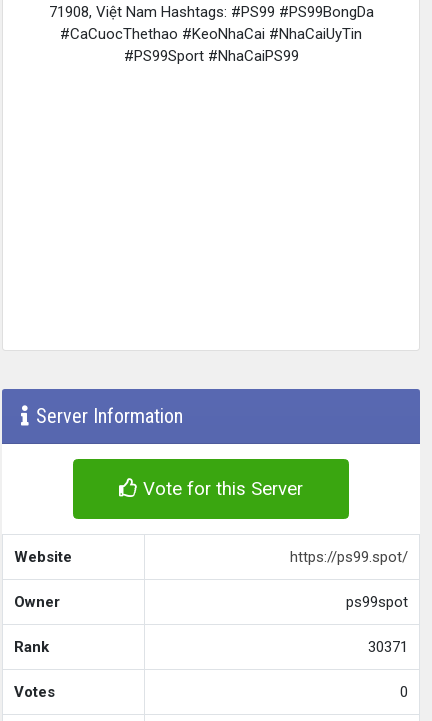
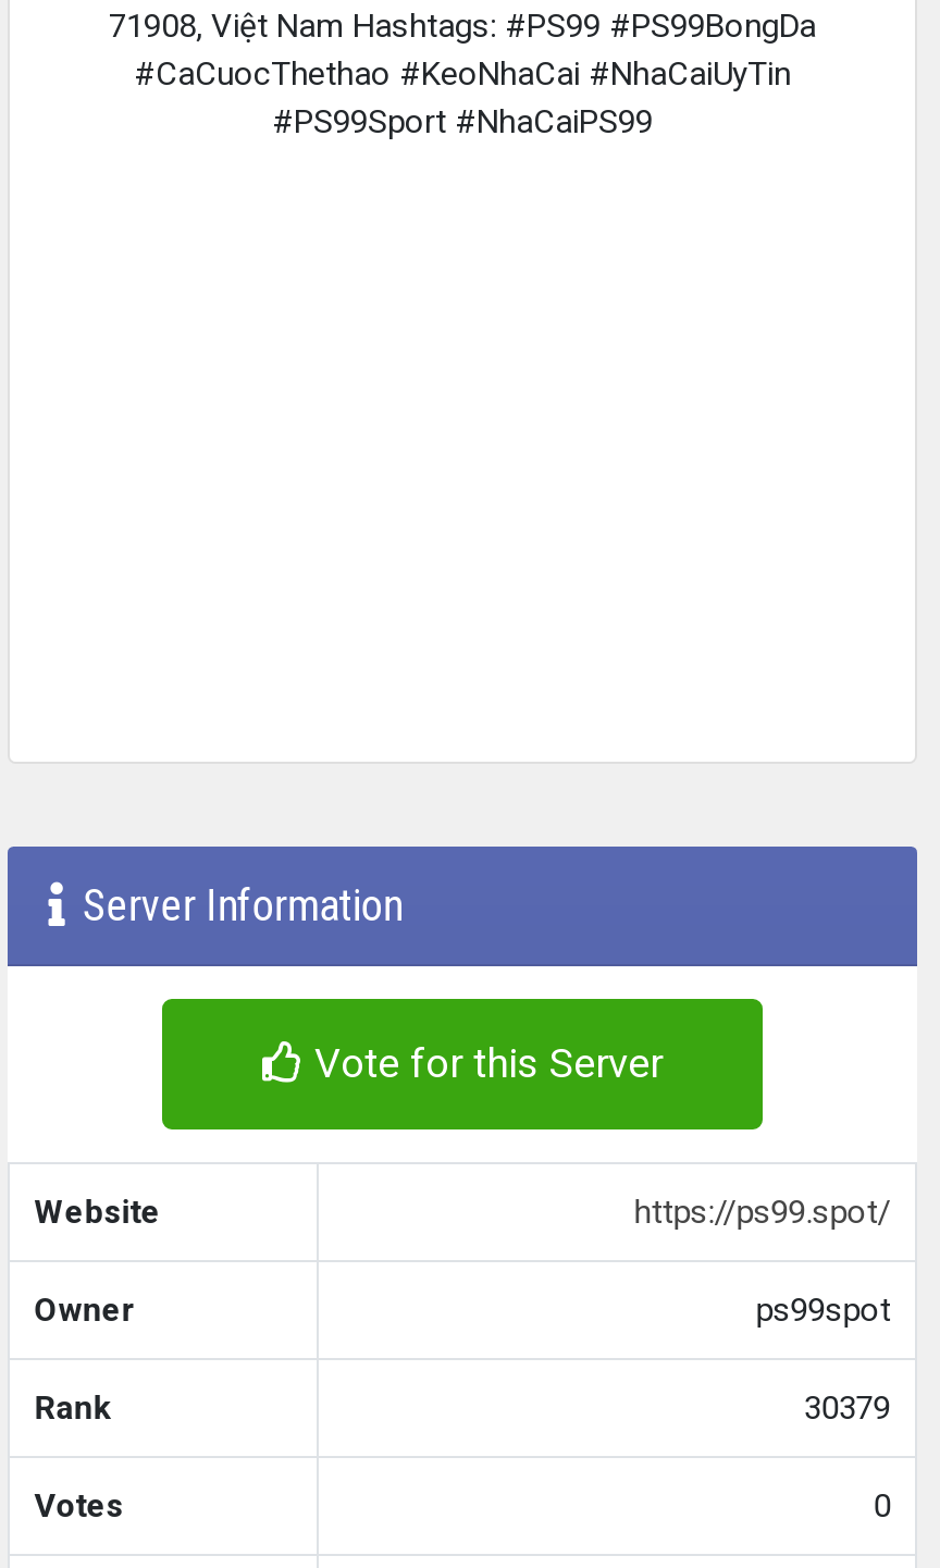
[368,638,408,656] 30371 -> [804,1388,891,1427] 30379

